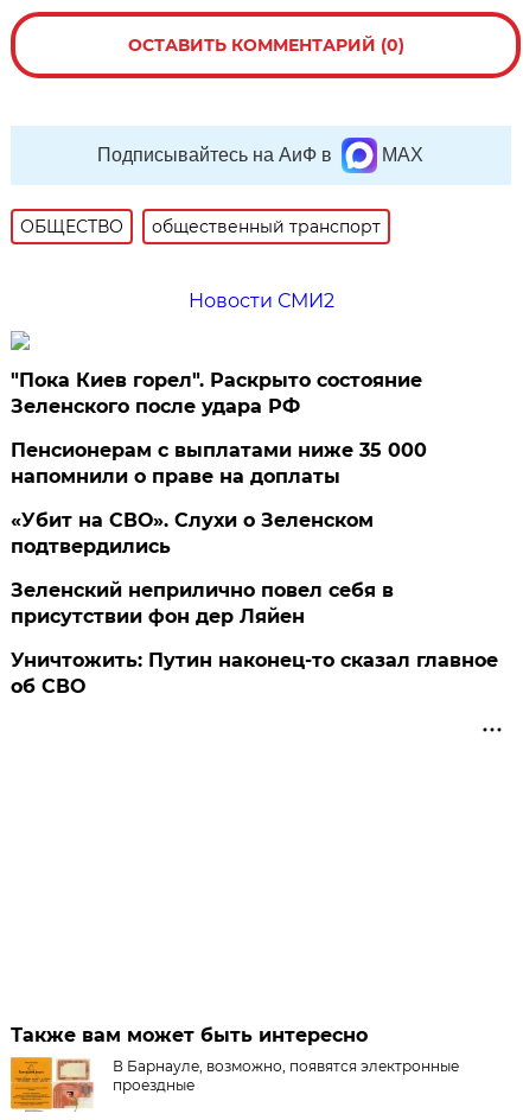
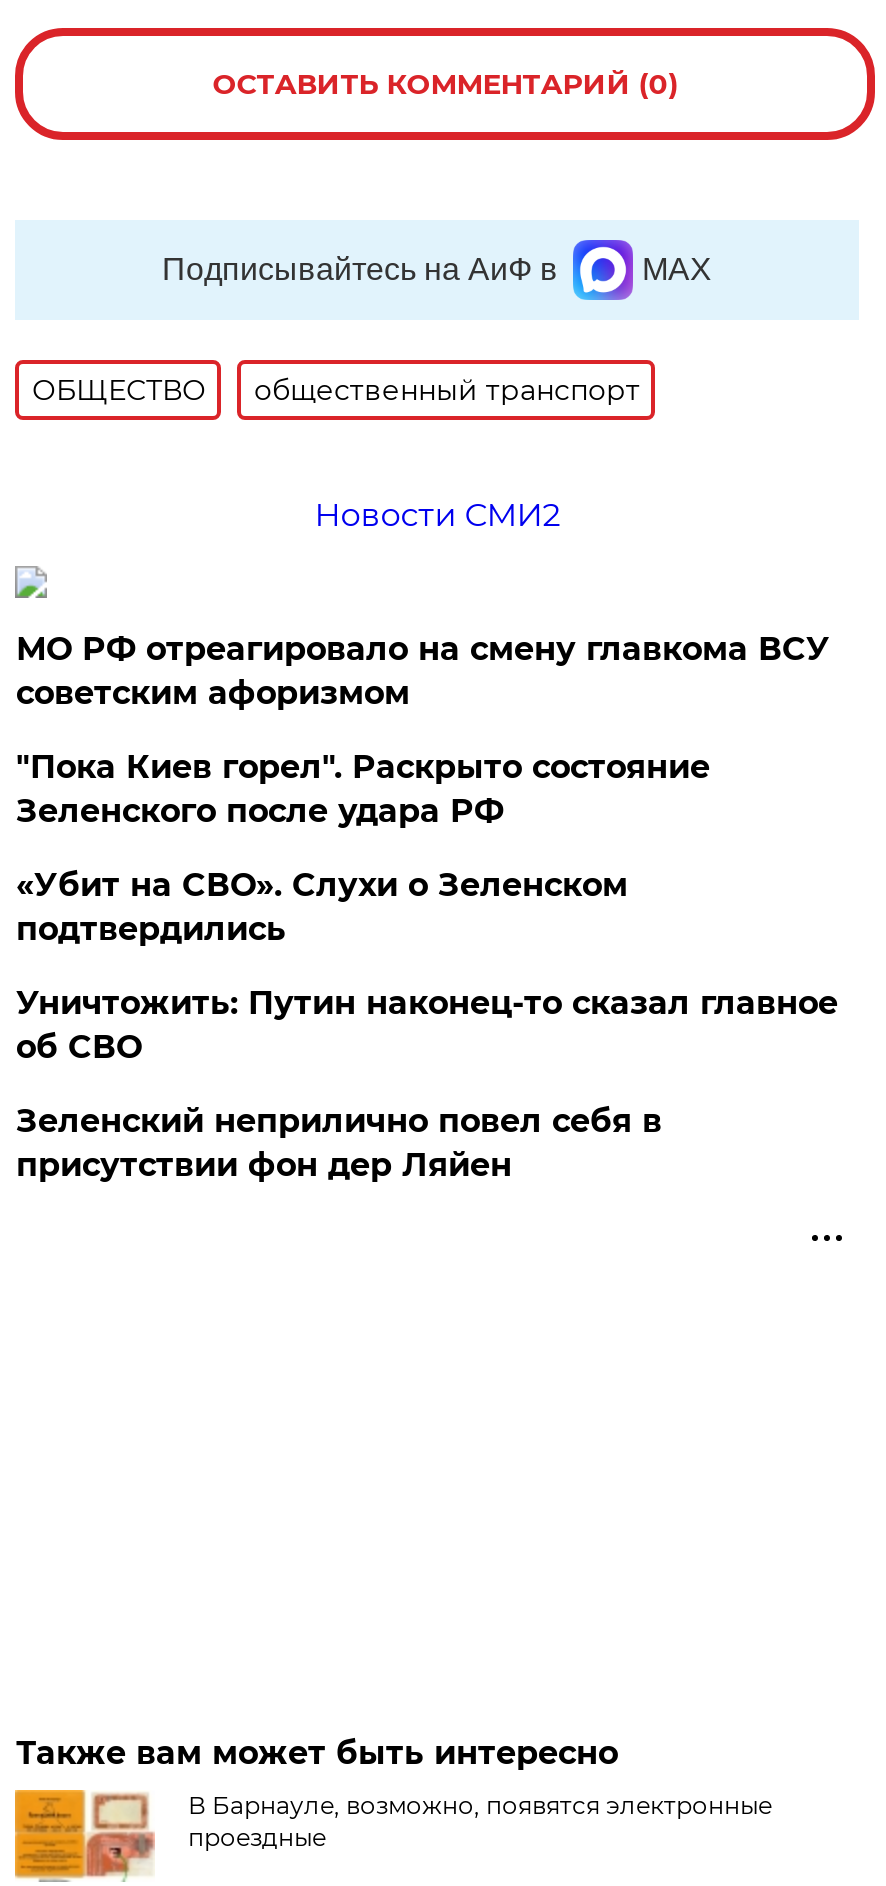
none -> [16,630,830,712] МО РФ отреагировало на смену главкома ВСУ | советским афоризмом
moved [11,369,423,418] -> [16,748,710,830]: "Пока Киев горел". Раскрыто состояние | Зеленского после удара РФ
[11,439,427,488] Пенсионерам с выплатами ниже 35 000 | напомнили о праве на доплаты -> none
moved [11,579,394,628] -> [16,1102,662,1184]: Зеленский неприлично повел cебя в | присутствии фон дер Ляйен
moved [11,649,499,698] -> [16,984,838,1066]: Уничтожить: Путин наконец-то сказал главное | об СВО

